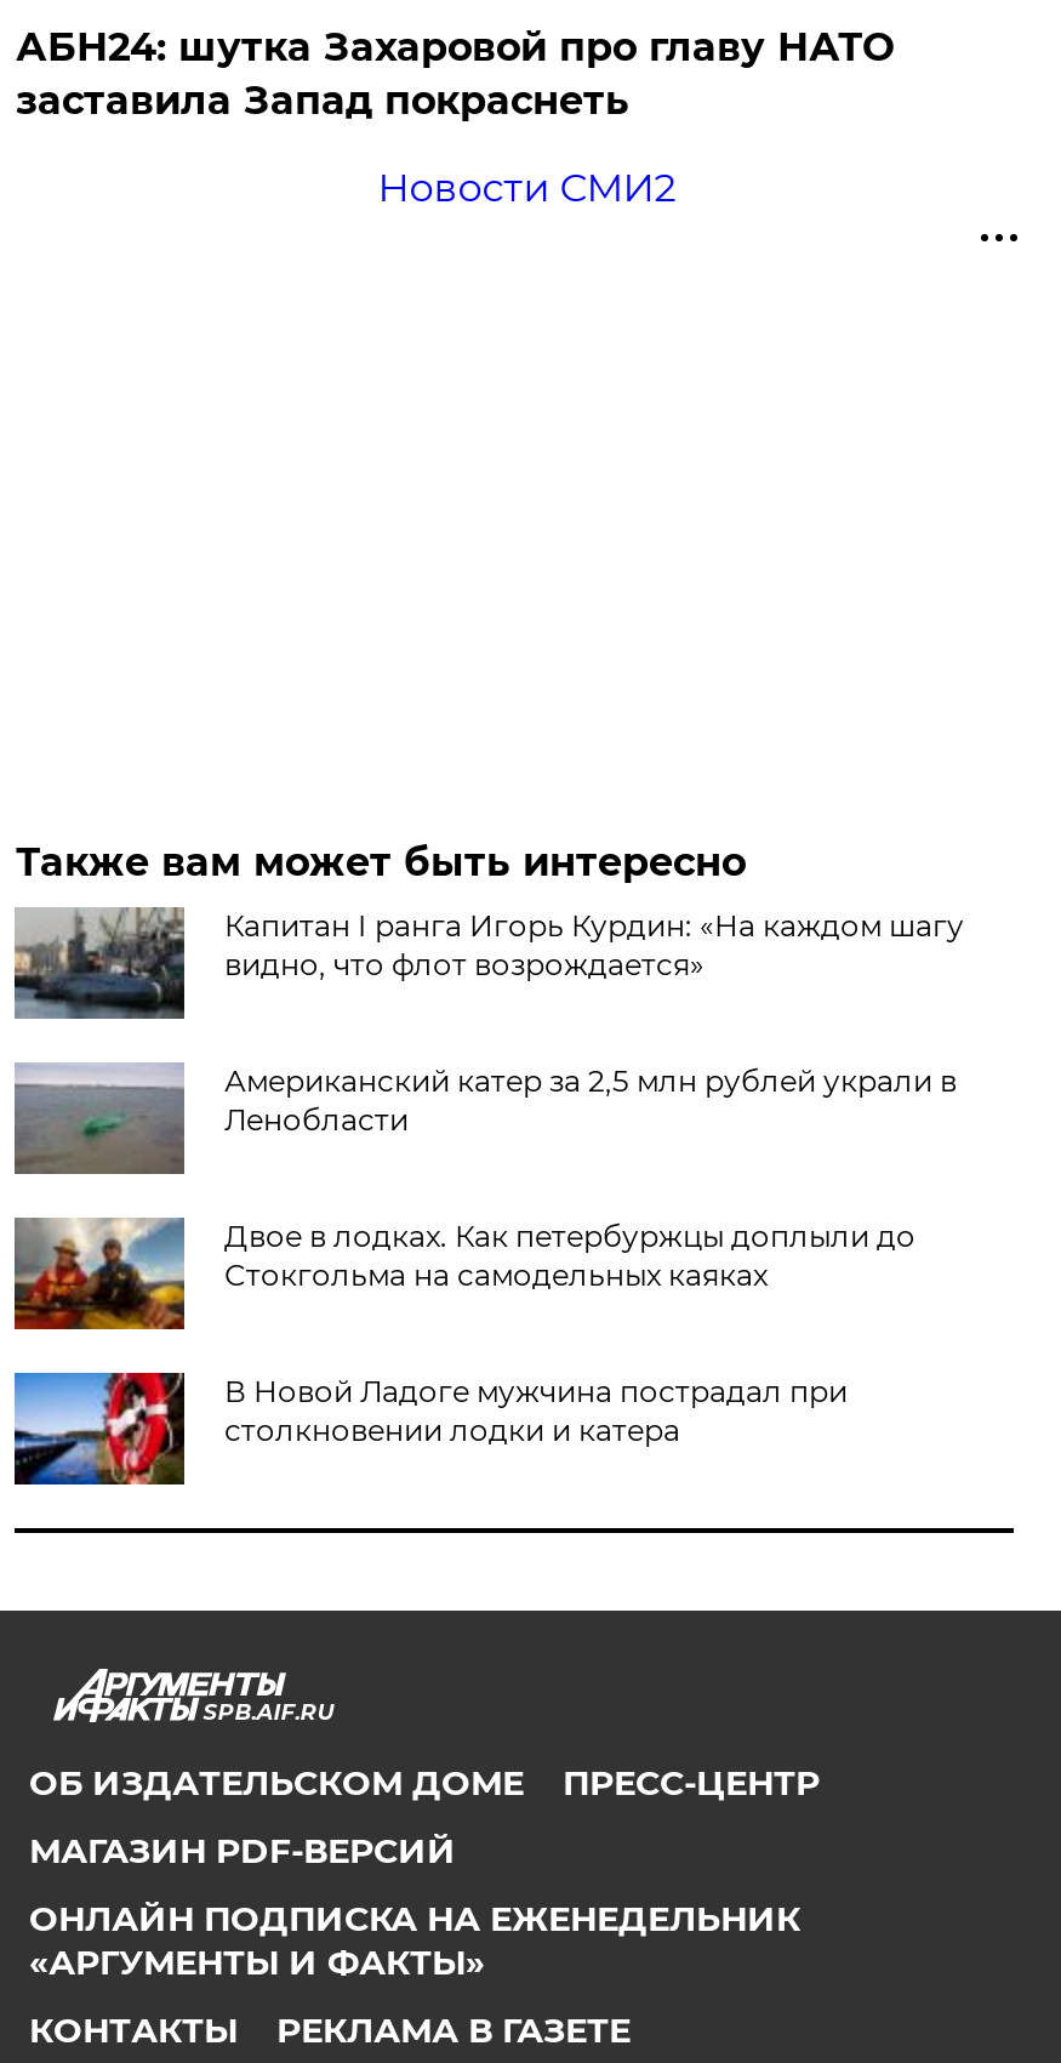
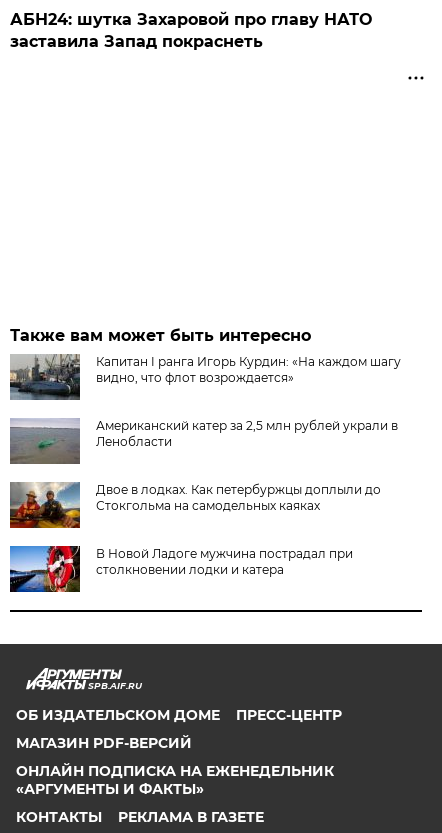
[378,165,676,211] Новости СМИ2 -> none

